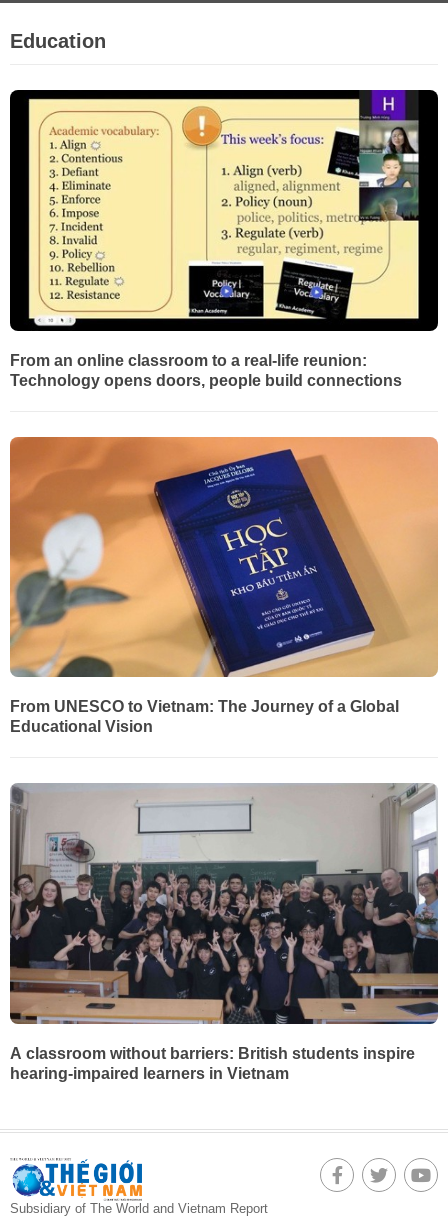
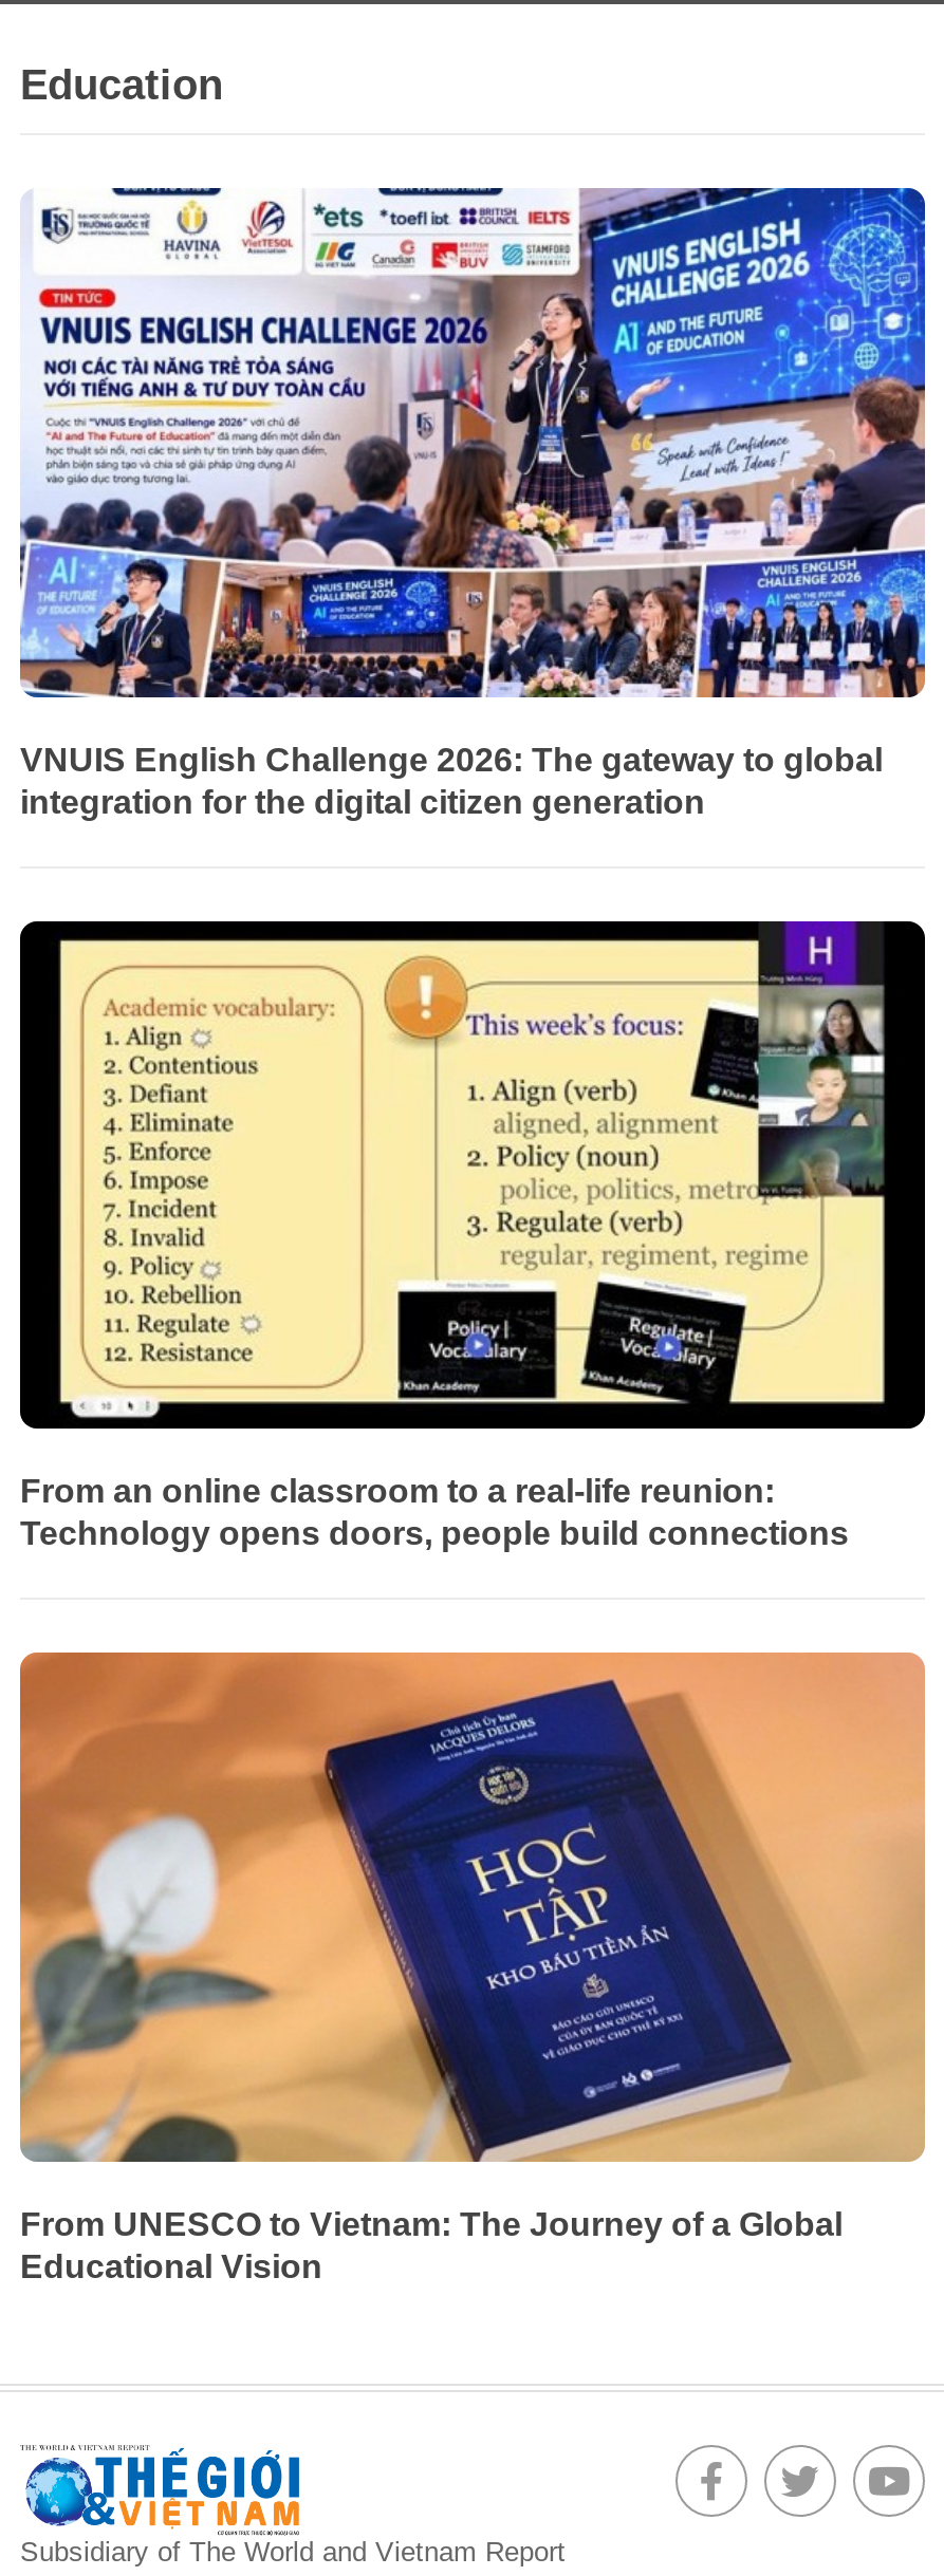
none -> [18,186,927,819] [image] | VNUIS English Challenge 2026: The gateway to global | integration for the digital citizen generation
moved [10,89,421,735] -> [20,919,889,2285]: [image] | From an online classroom to a real-life reunion: | Technology opens doors, people build connections | From UNESCO to Vietnam: The Journey of a Global | Educational Vision
[9,783,439,1082] [image] | A classroom without barriers: British students inspire | hearing-impaired learners in Vietnam -> none

